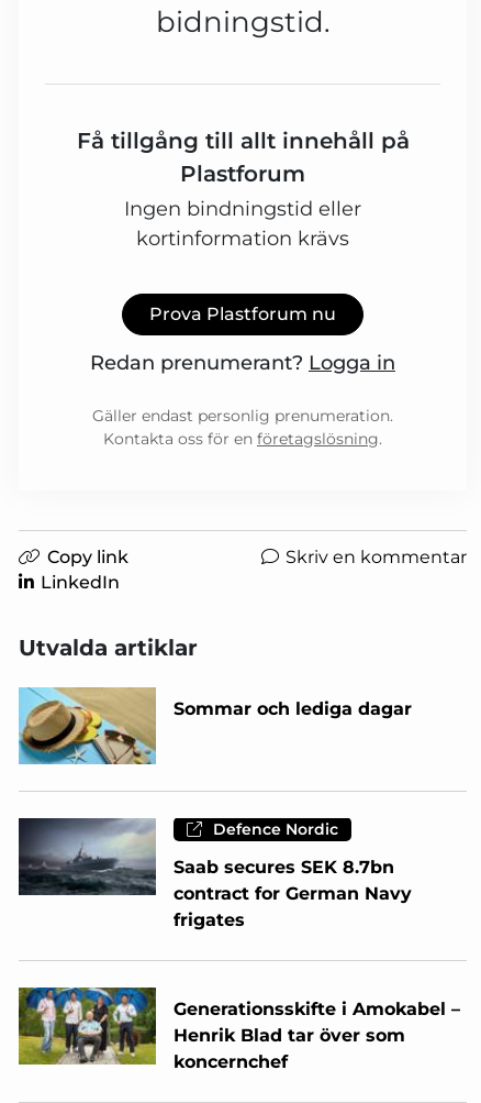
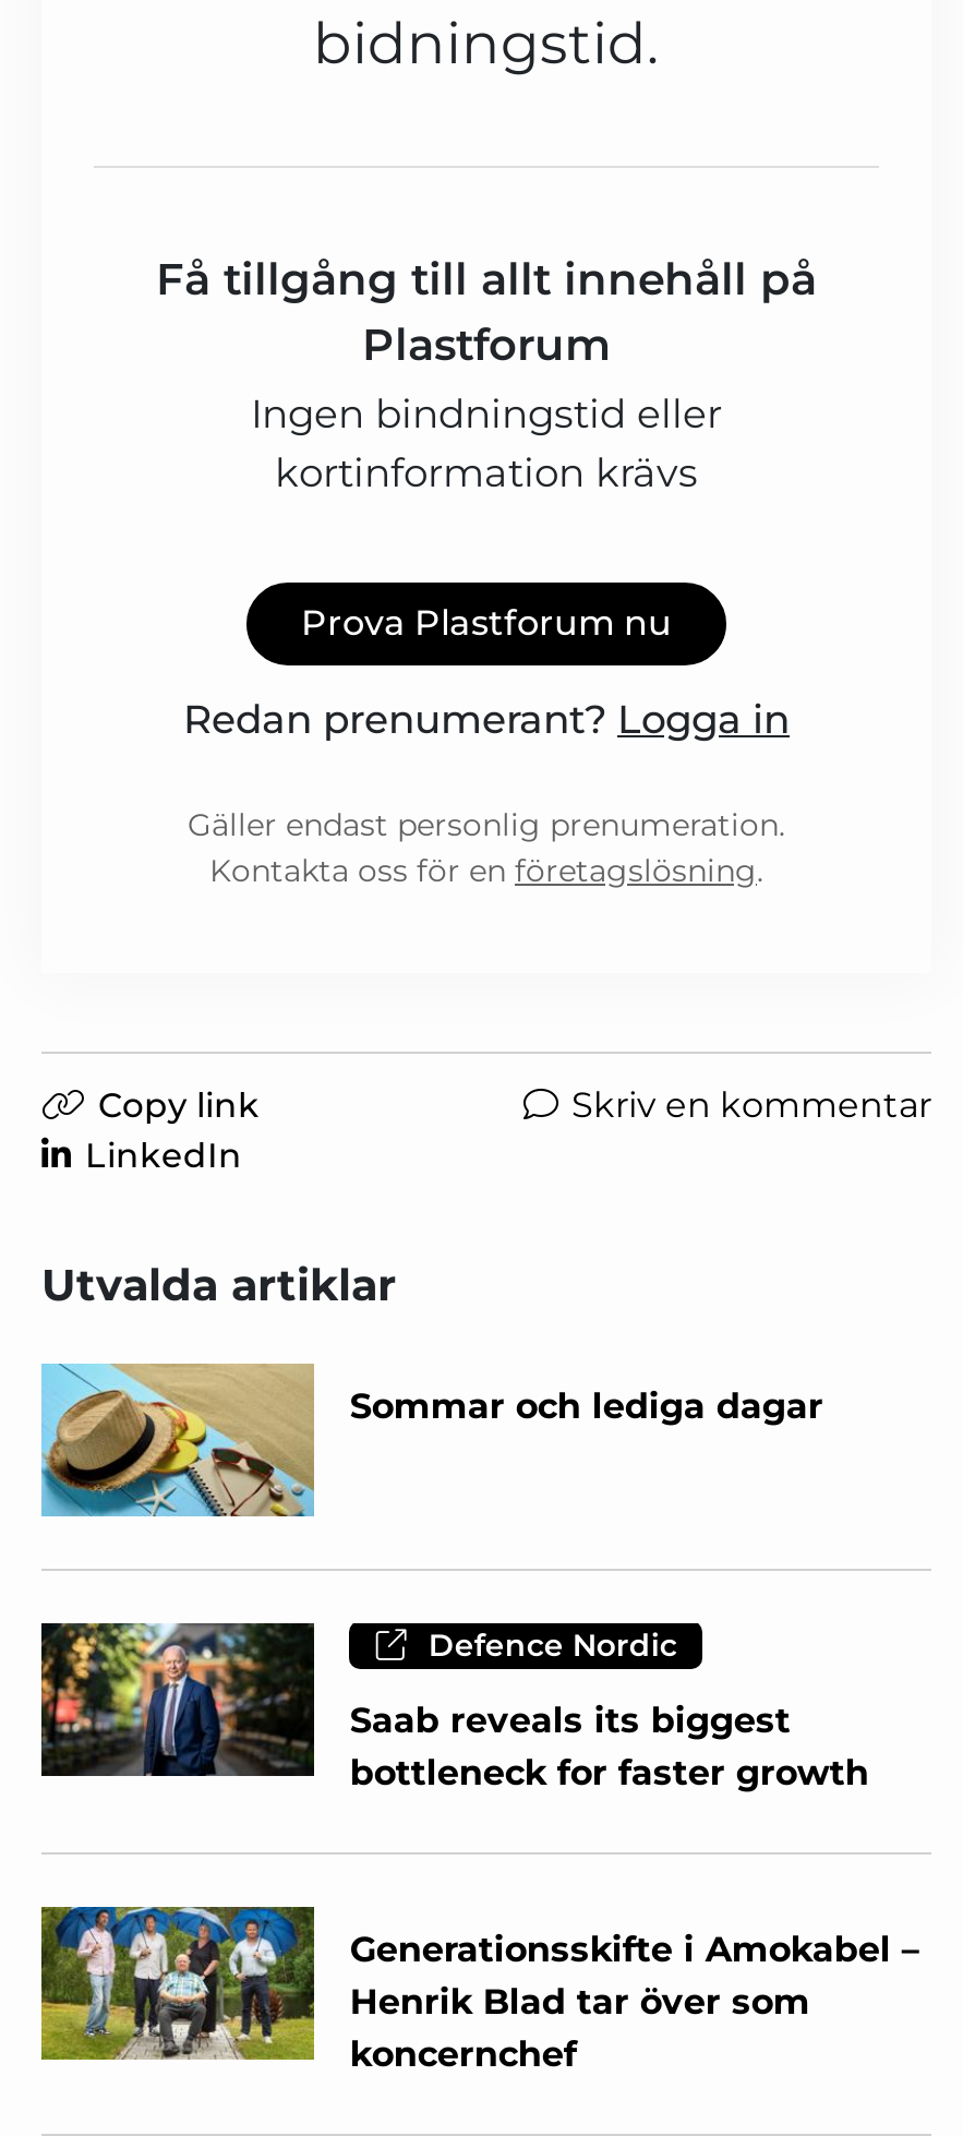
[19,817,412,931] [image] | Saab secures SEK 8.7bn | contract for German Navy | frigates -> [39,1621,869,1794] [image] | Saab reveals its biggest | bottleneck for faster growth

